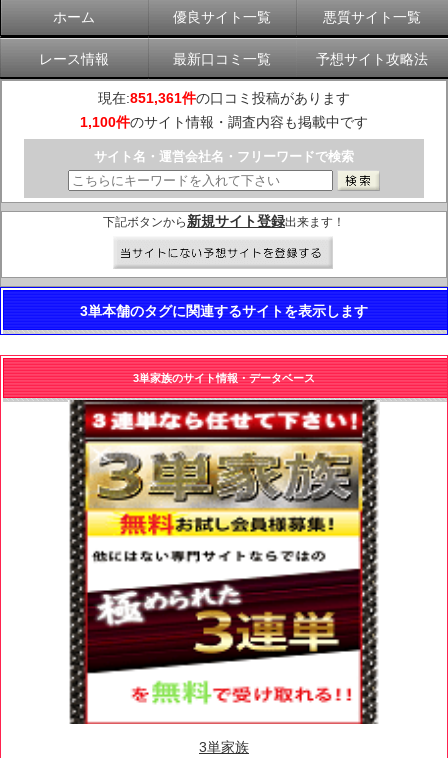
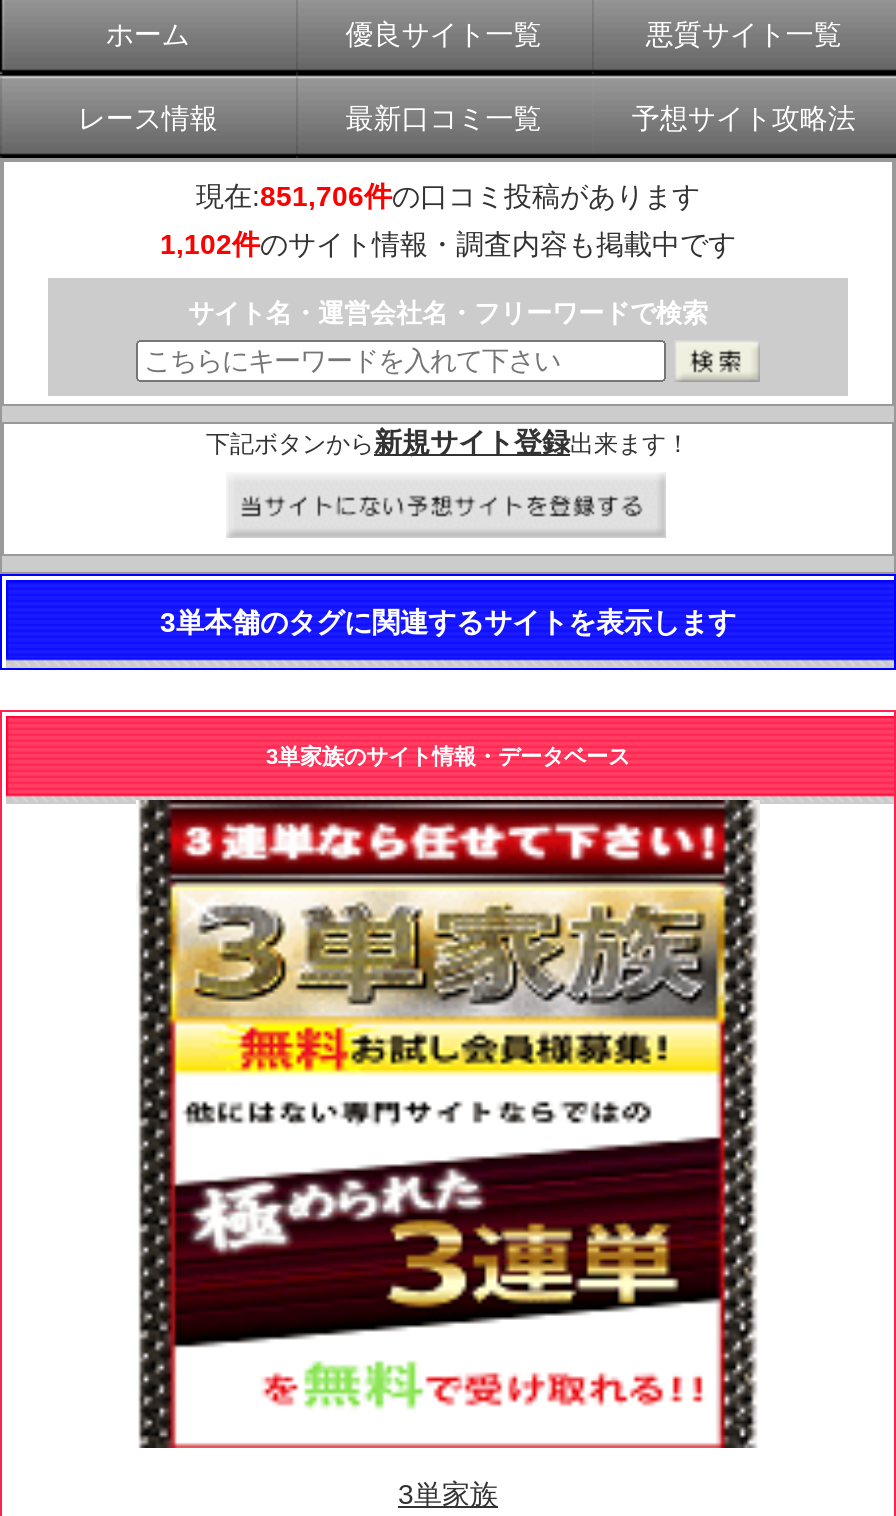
[98,90,350,106] 現在:851,361件の口コミ投稿があります -> [196,180,700,212] 現在:851,706件の口コミ投稿があります
[80,114,368,130] 1,100件のサイト情報・調査内容も掲載中です -> [160,228,736,260] 1,102件のサイト情報・調査内容も掲載中です

